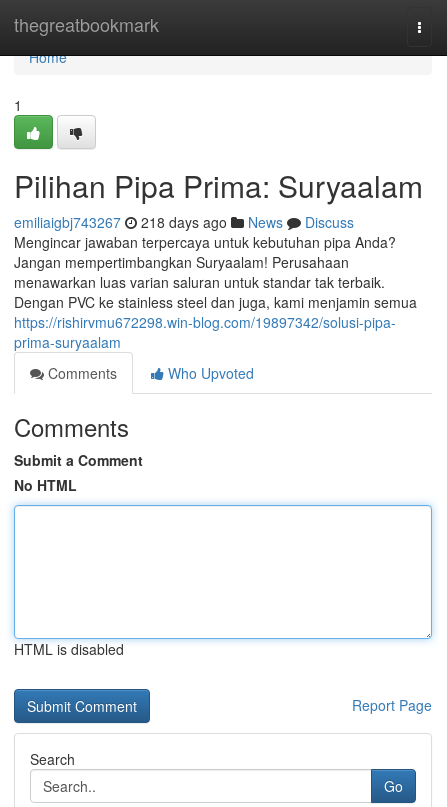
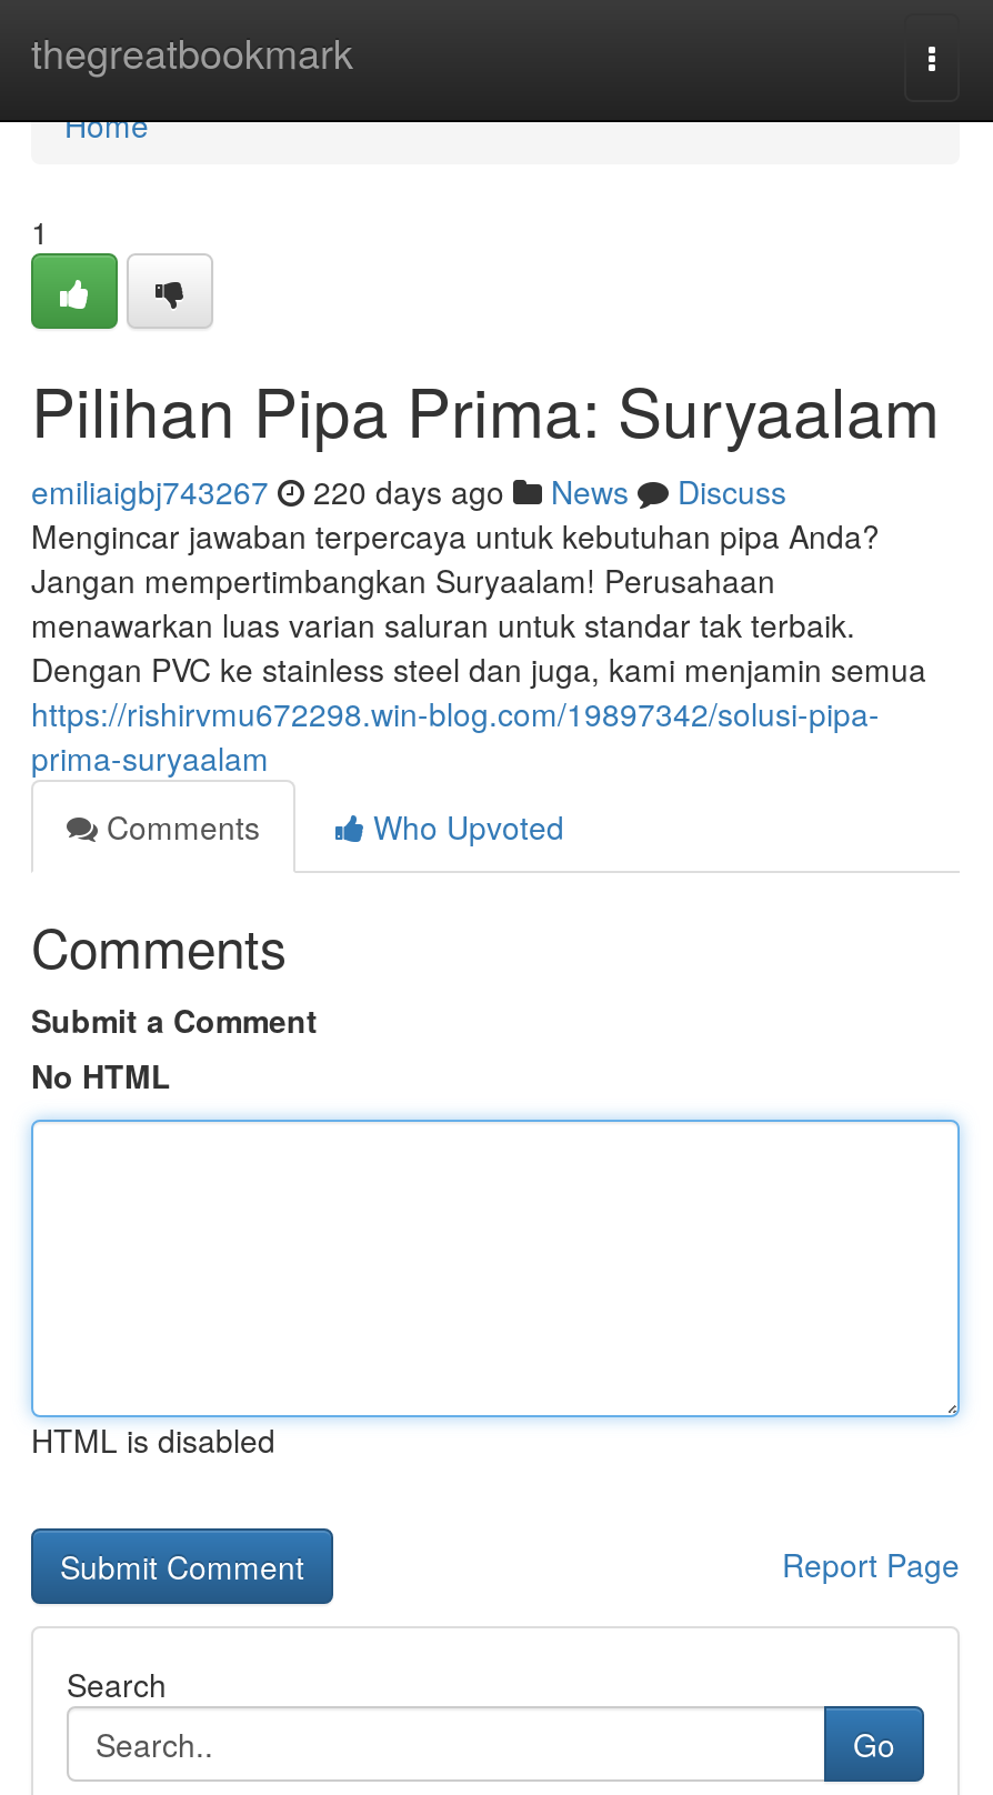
[14,212,354,232] emiliaigbj743267 218 days ago News Discuss -> [31,469,786,513] emiliaigbj743267 220 days ago News Discuss

